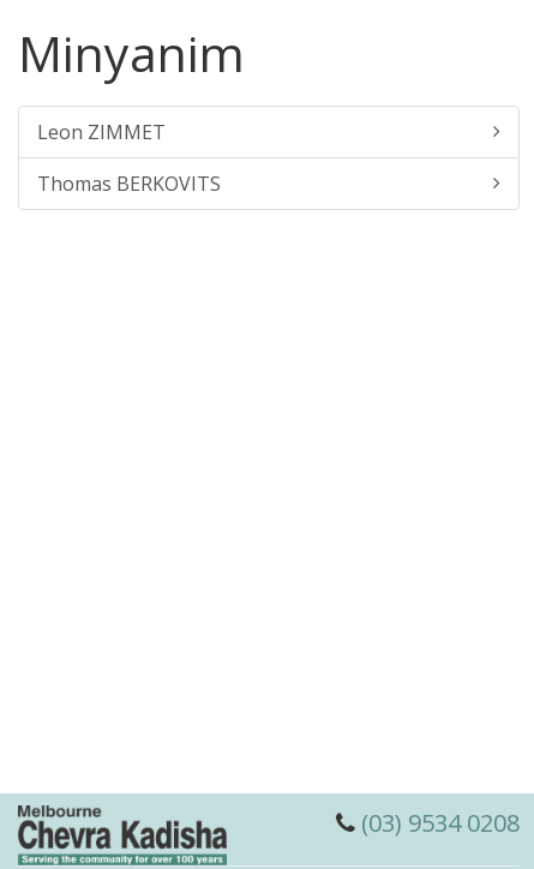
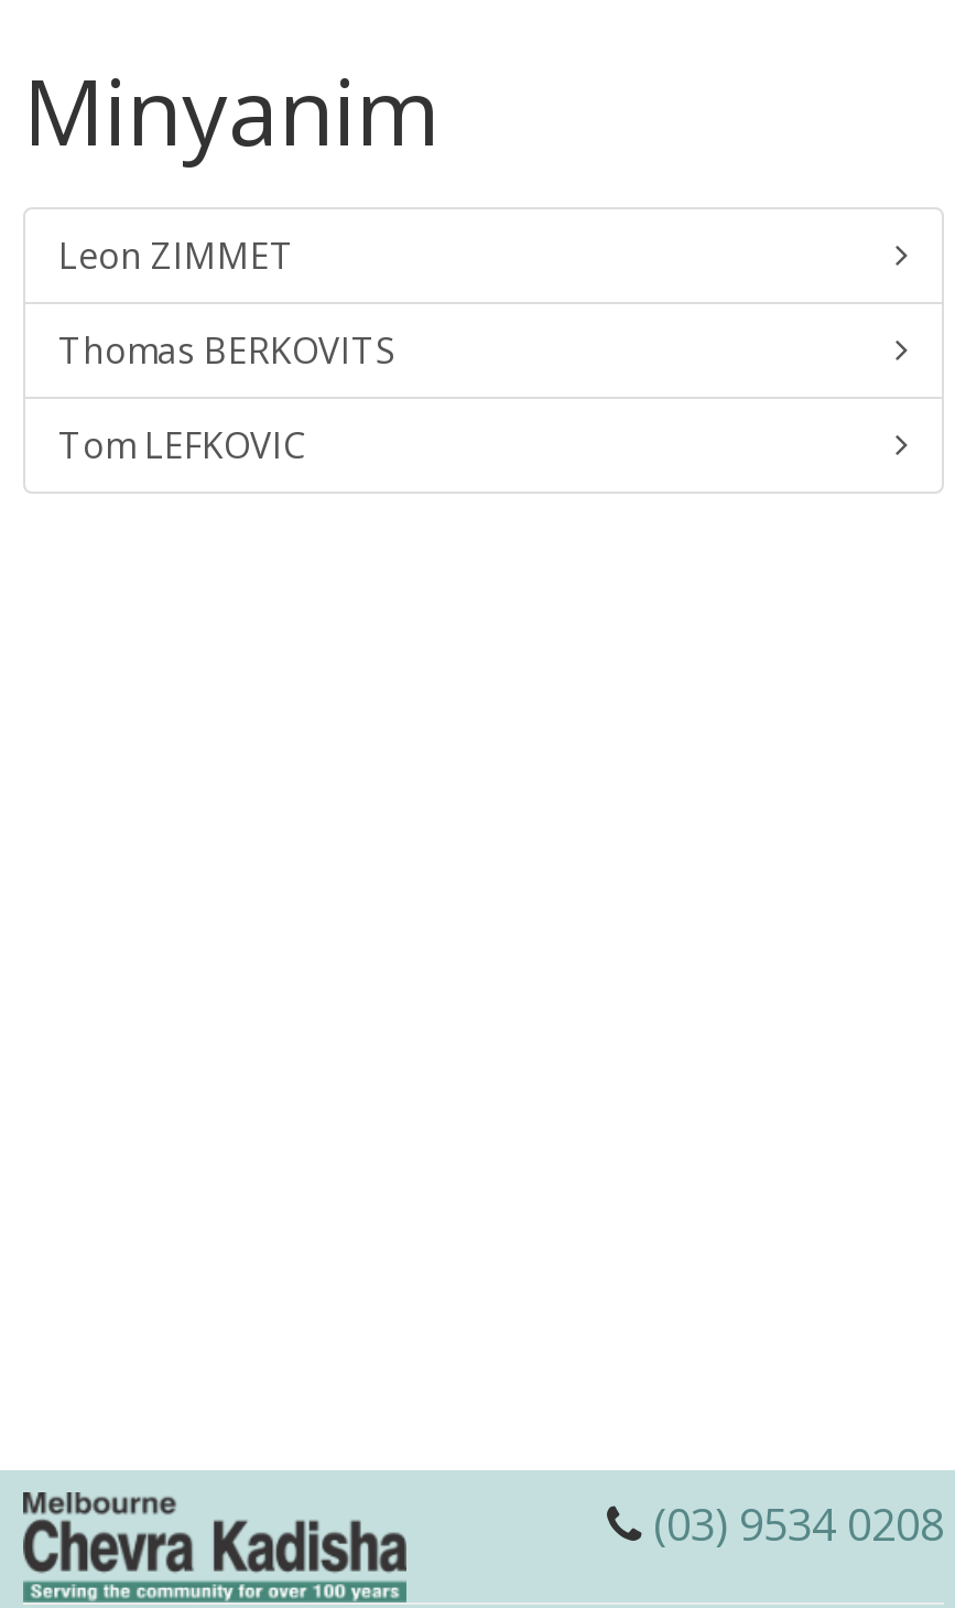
none -> [58,421,305,470] Tom LEFKOVIC

